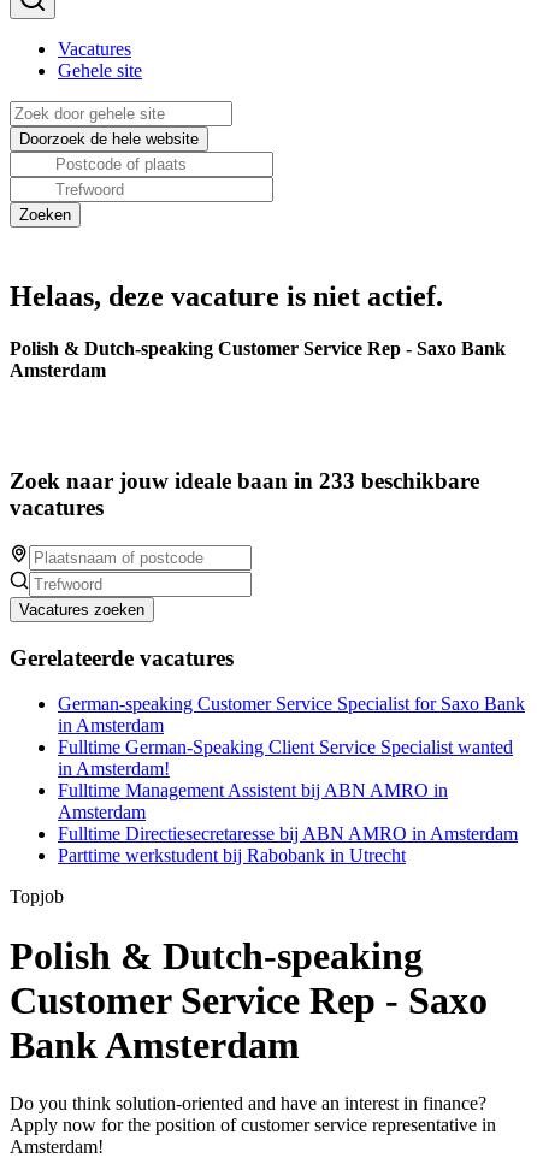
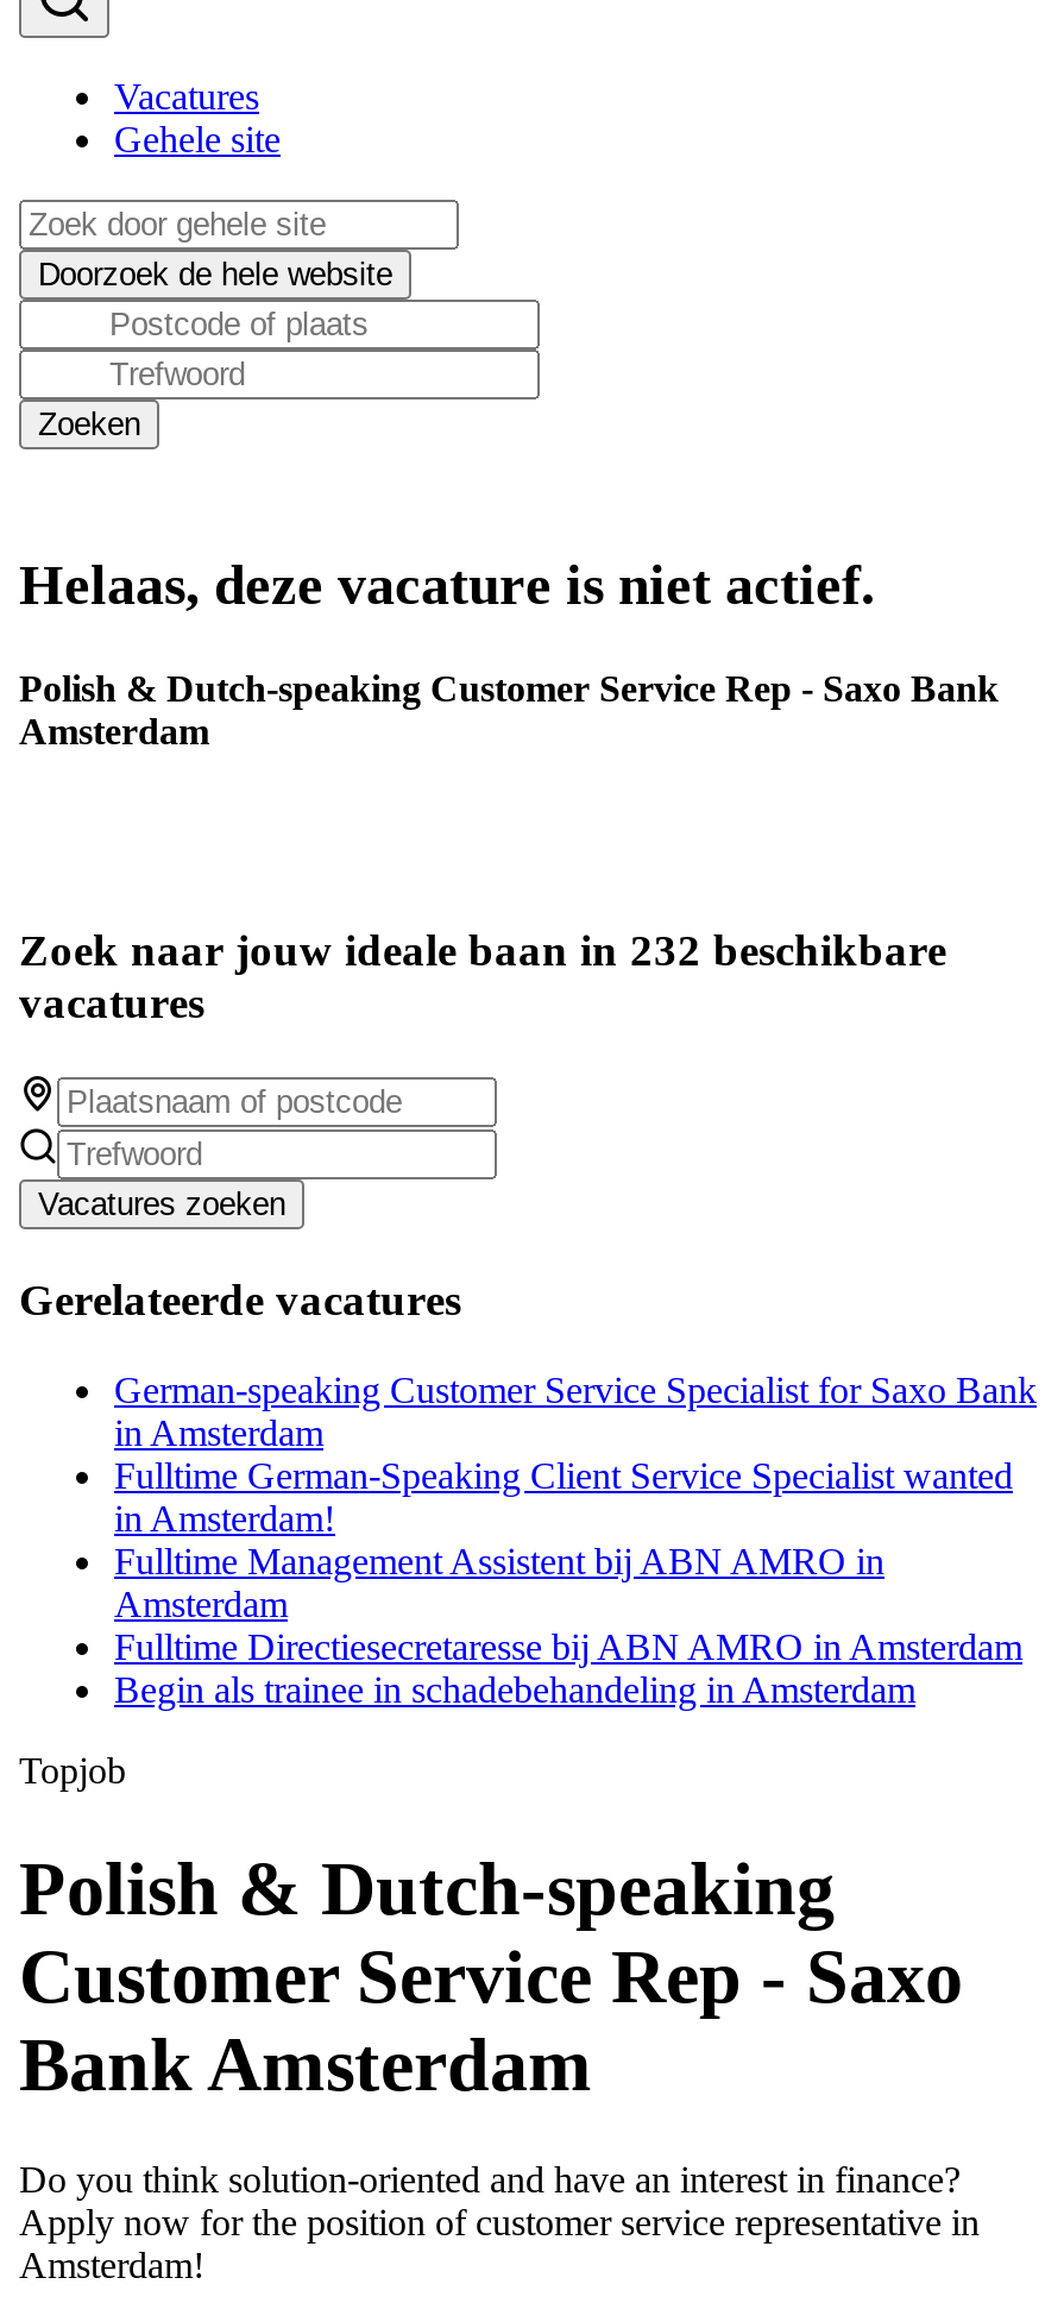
[10,468,479,494] Zoek naar jouw ideale baan in 233 beschikbare -> [19,925,946,975] Zoek naar jouw ideale baan in 232 beschikbare
[58,845,406,866] Parttime werkstudent bij Rabobank in Utrecht -> [114,1670,915,1711] Begin als trainee in schadebehandeling in Amsterdam

